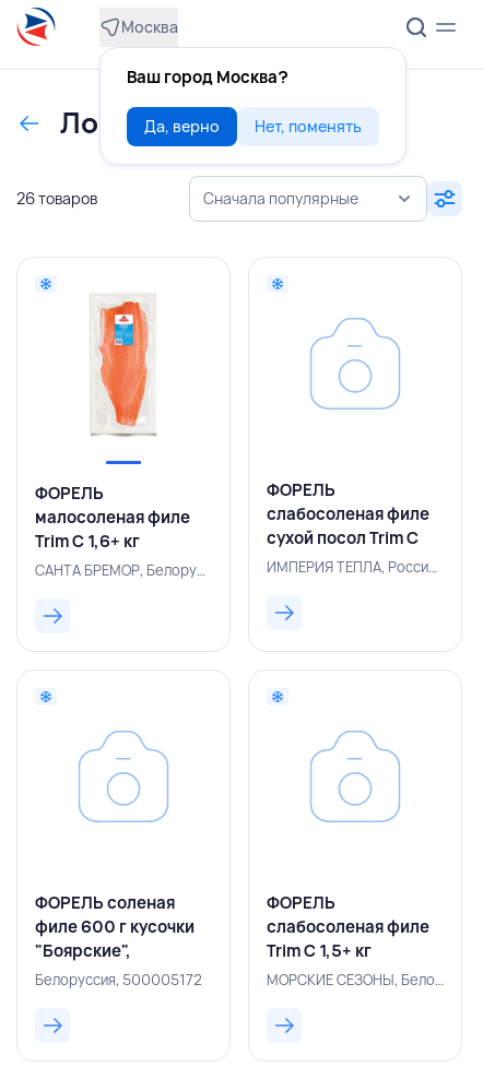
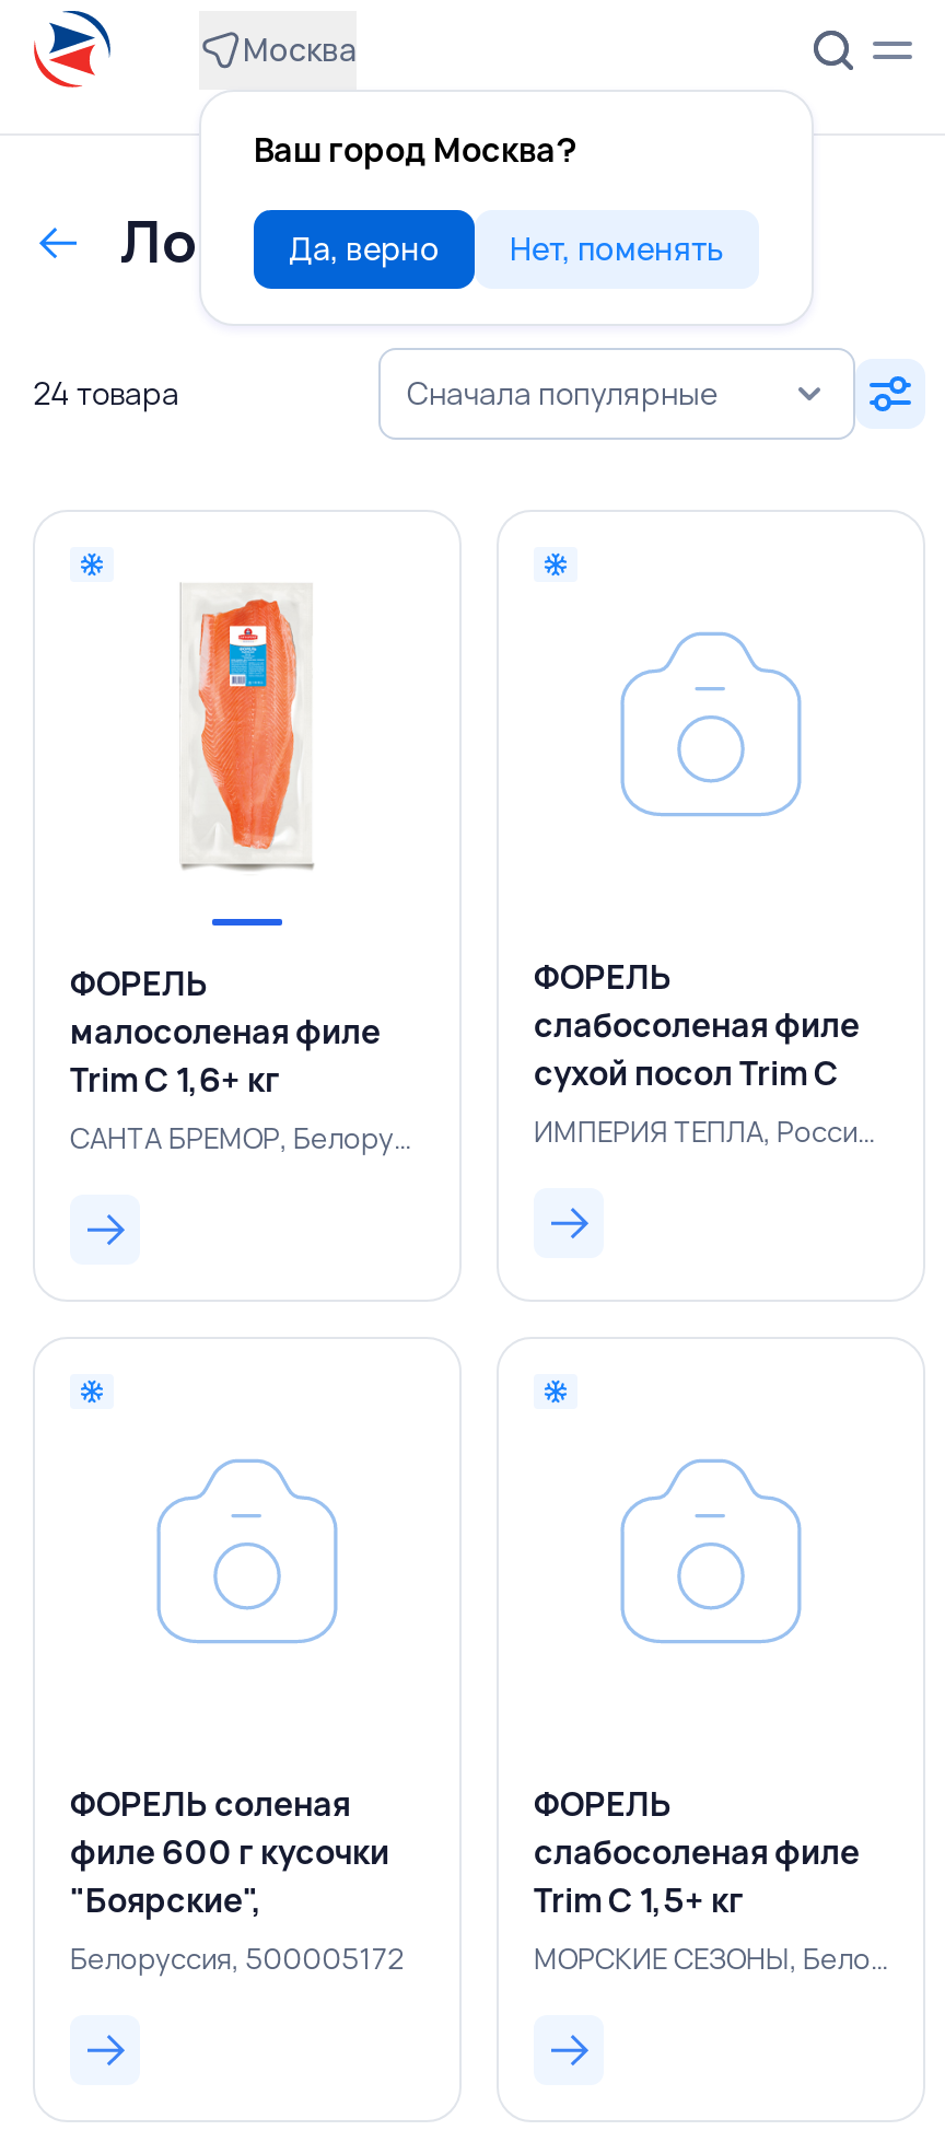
[16,188,97,209] 26 товаров -> [33,372,179,414] 24 товара

